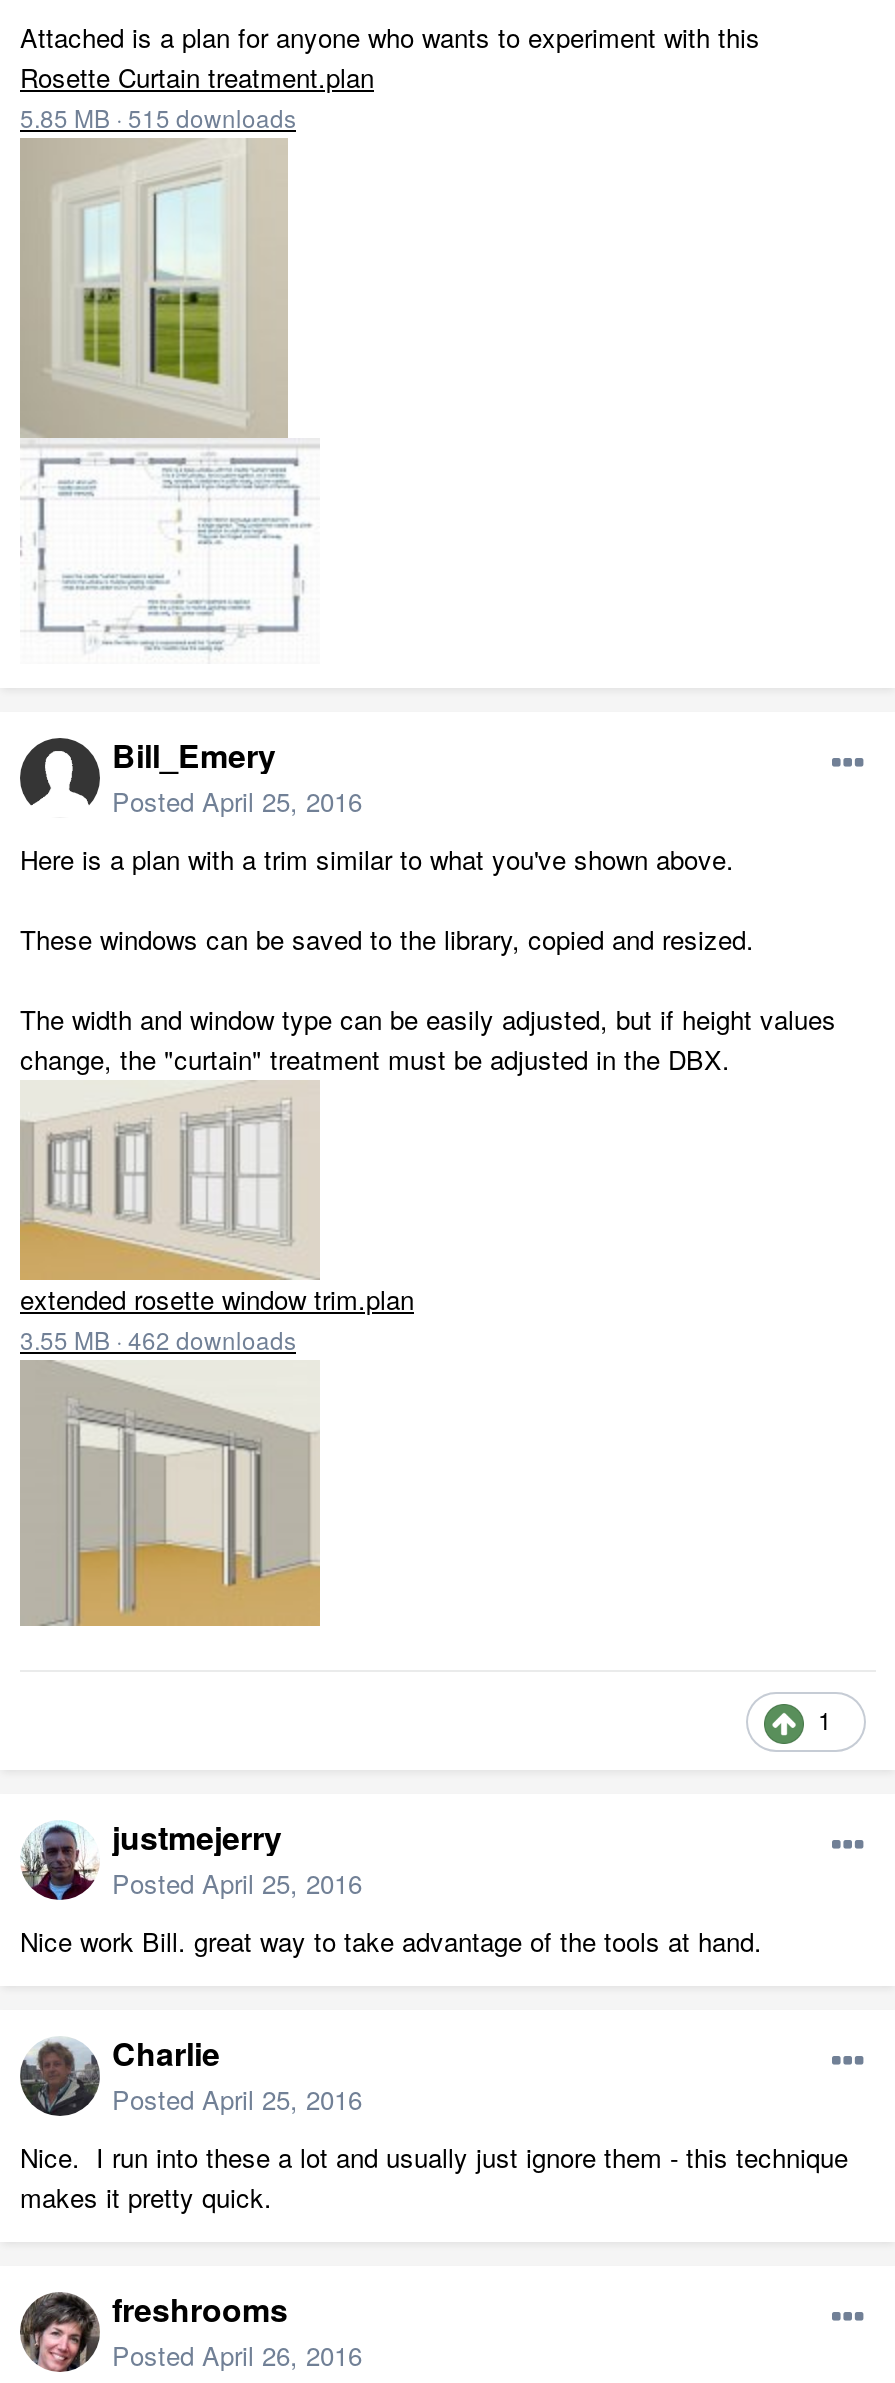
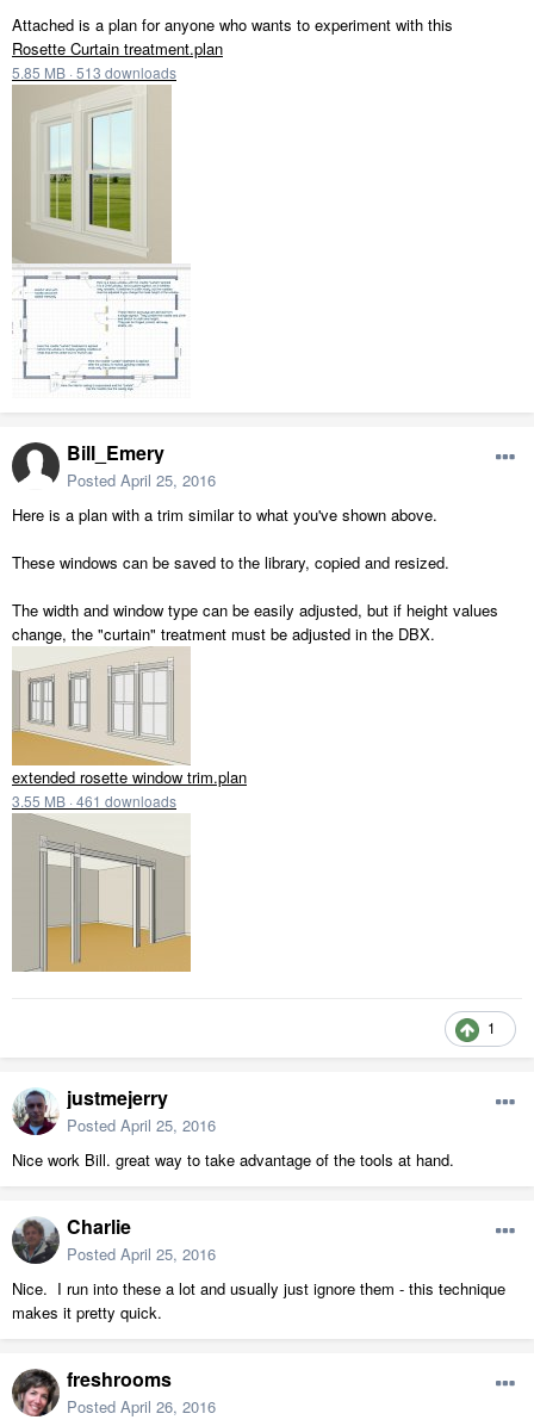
[20,101,296,135] 5.85 MB · 515 downloads -> [12,62,176,83] 5.85 MB · 513 downloads
[20,1323,296,1357] 3.55 MB · 462 downloads -> [12,791,176,811] 3.55 MB · 461 downloads

